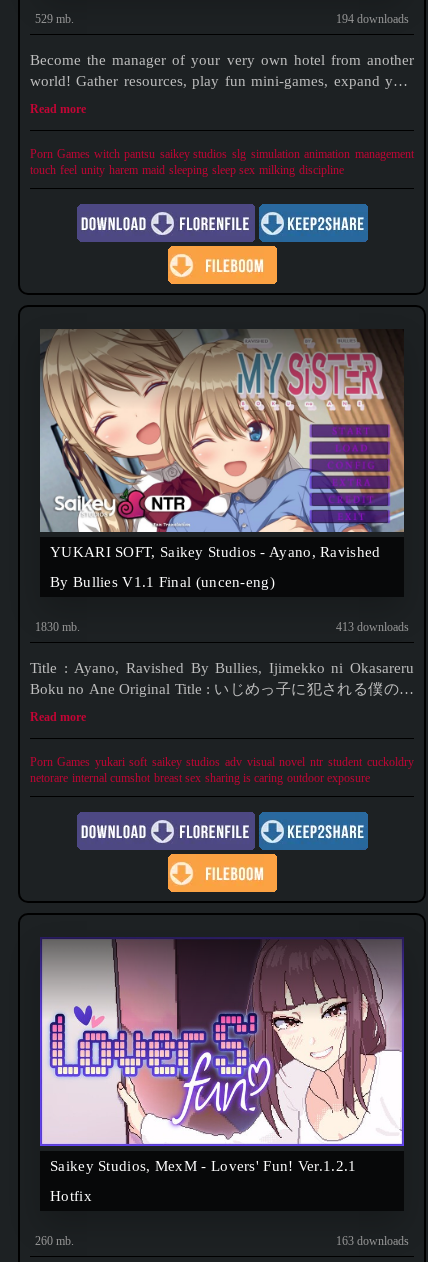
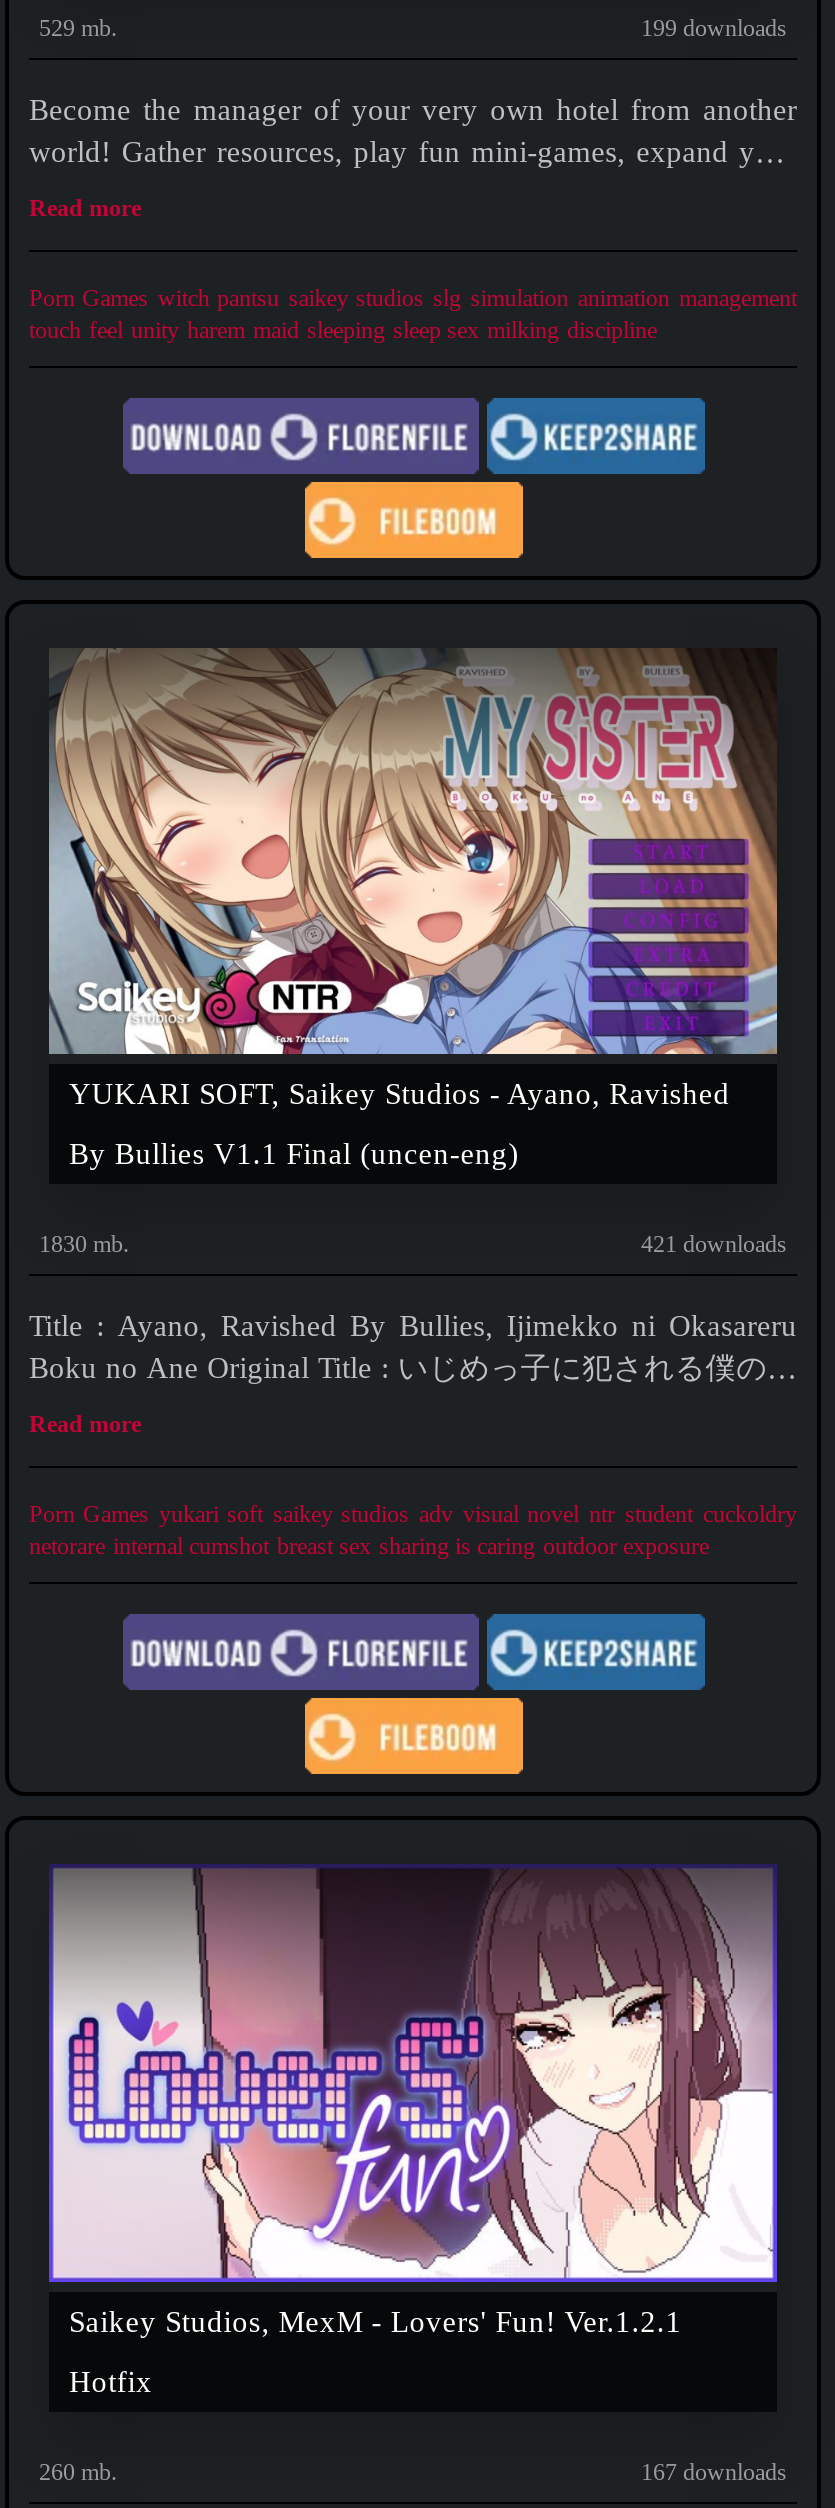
[336,12,409,26] 194 downloads -> [641,15,787,43] 199 downloads
[336,620,409,634] 413 downloads -> [641,1231,787,1259] 421 downloads
[336,1234,409,1248] 163 downloads -> [641,2458,787,2486] 167 downloads

